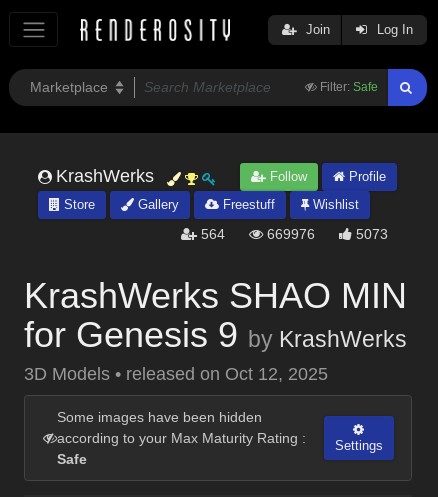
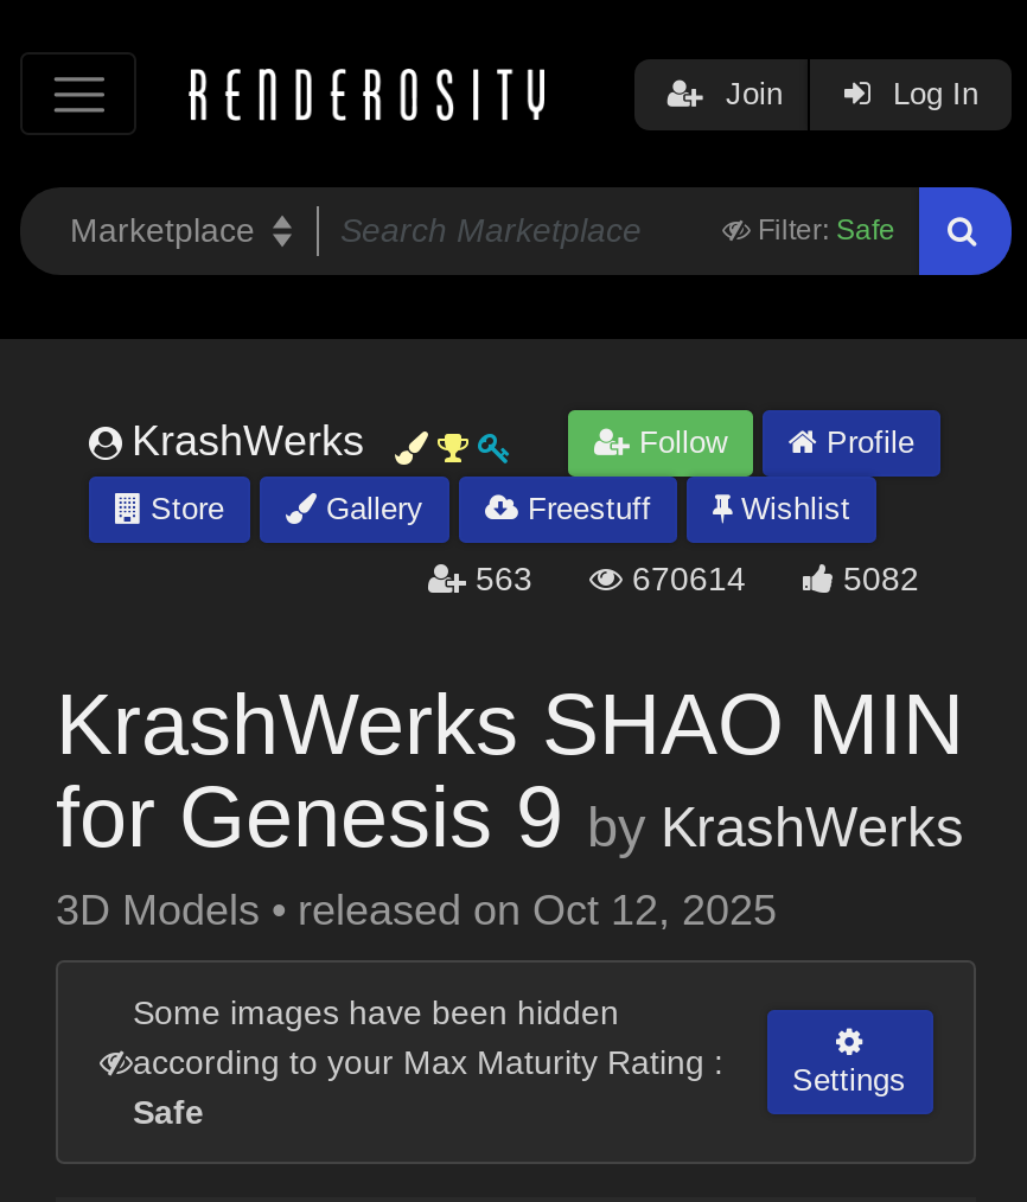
[197,226,225,242] 564 -> [466,560,532,598] 563
[263,226,315,242] 669976 -> [623,560,746,598] 670614
[352,226,388,242] 5073 -> [834,560,919,598] 5082

